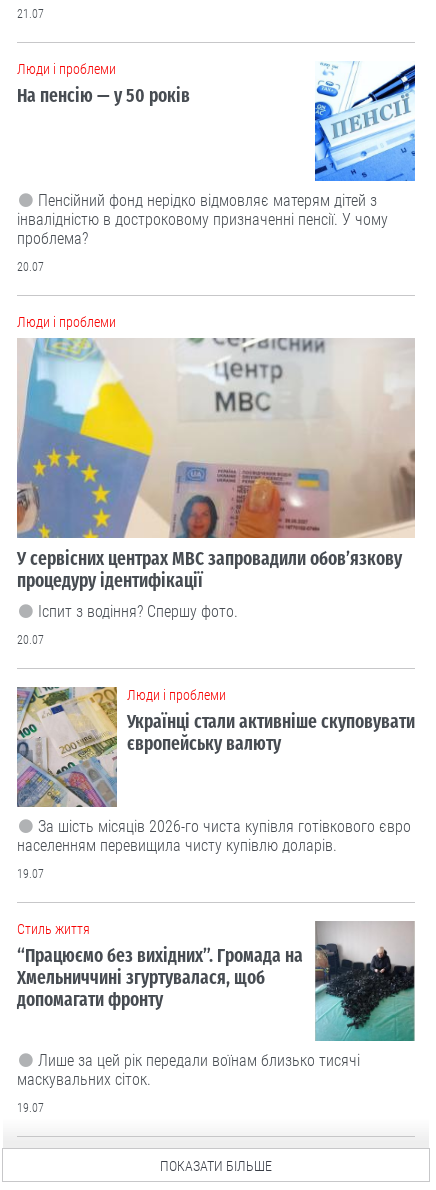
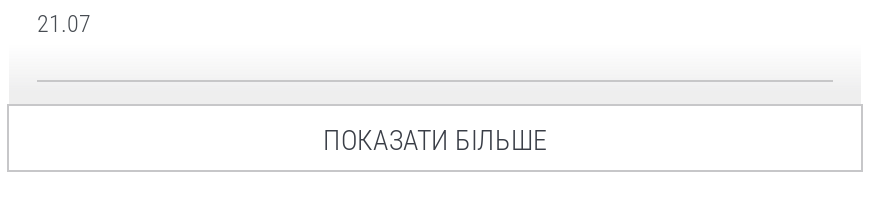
[17,61,190,107] Люди і проблеми | На пенсію — у 50 років -> none
[17,61,416,330] [image] | Пенсійний фонд нерідко відмовляє матерям дітей з | інвалідністю в достроковому призначенні пенсії. У чому | проблема? | 20.07 | Люди і проблеми -> none
[16,337,416,755] [image] | У сервісних центрах МВС запровадили обов’язкову | процедуру ідентифікації | Іспит з водіння? Спершу фото. | 20.07 | Люди і проблеми | Українці стали активніше скуповувати | європейську валюту -> none
[16,686,411,1115] [image] | За шість місяців 2026-го чиста купівля готівкового євро | населенням перевищила чисту купівлю доларів. | 19.07 | Cтиль життя | “Працюємо без вихідних”. Громада на | Хмельниччині згуртувалася, щоб | допомагати фронту | Лише за цей рік передали воїнам близько тисячі | маскувальних сіток. | 19.07 -> none
[314,920,416,1042] [image] -> none

